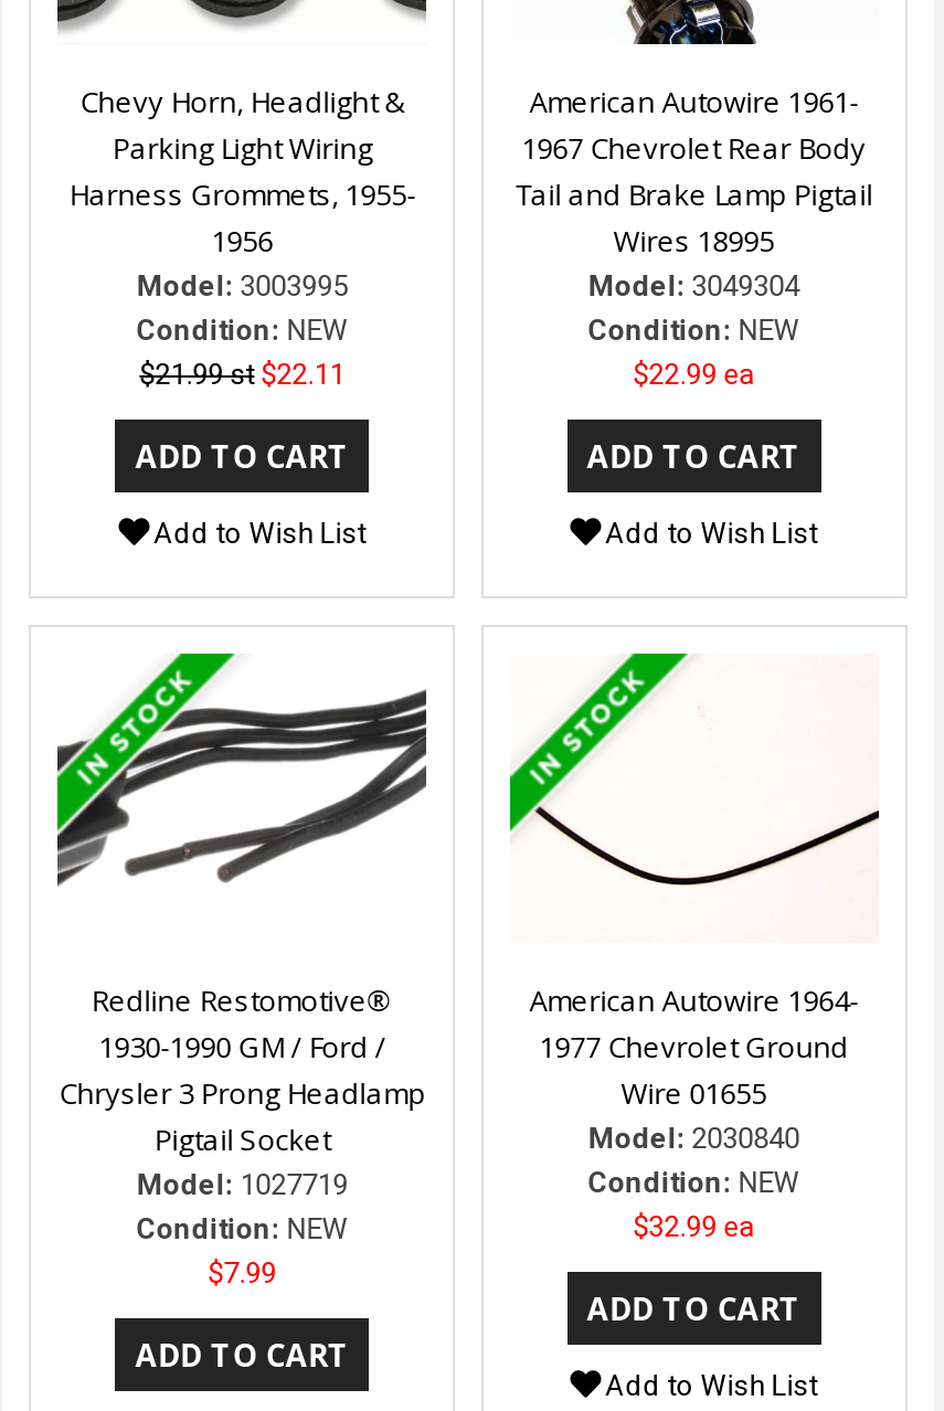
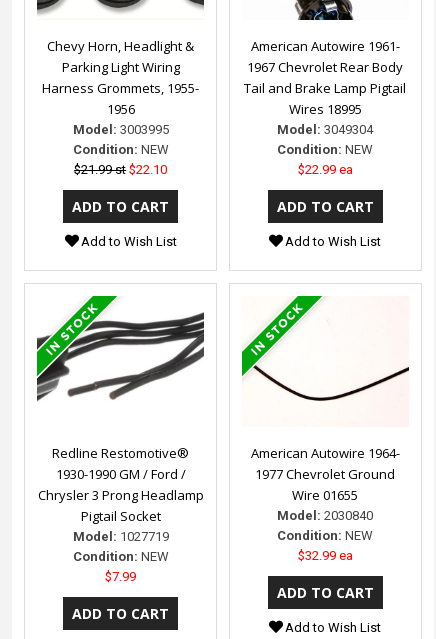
[140,357,345,390] $21.99 st $22.11 -> [74,161,167,176] $21.99 st $22.10

